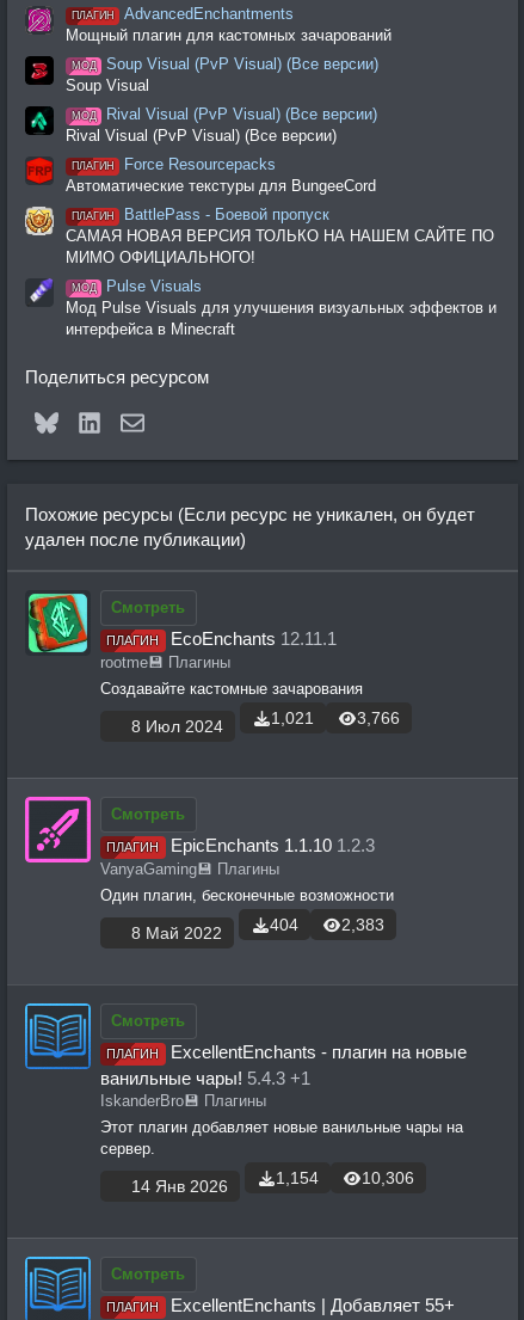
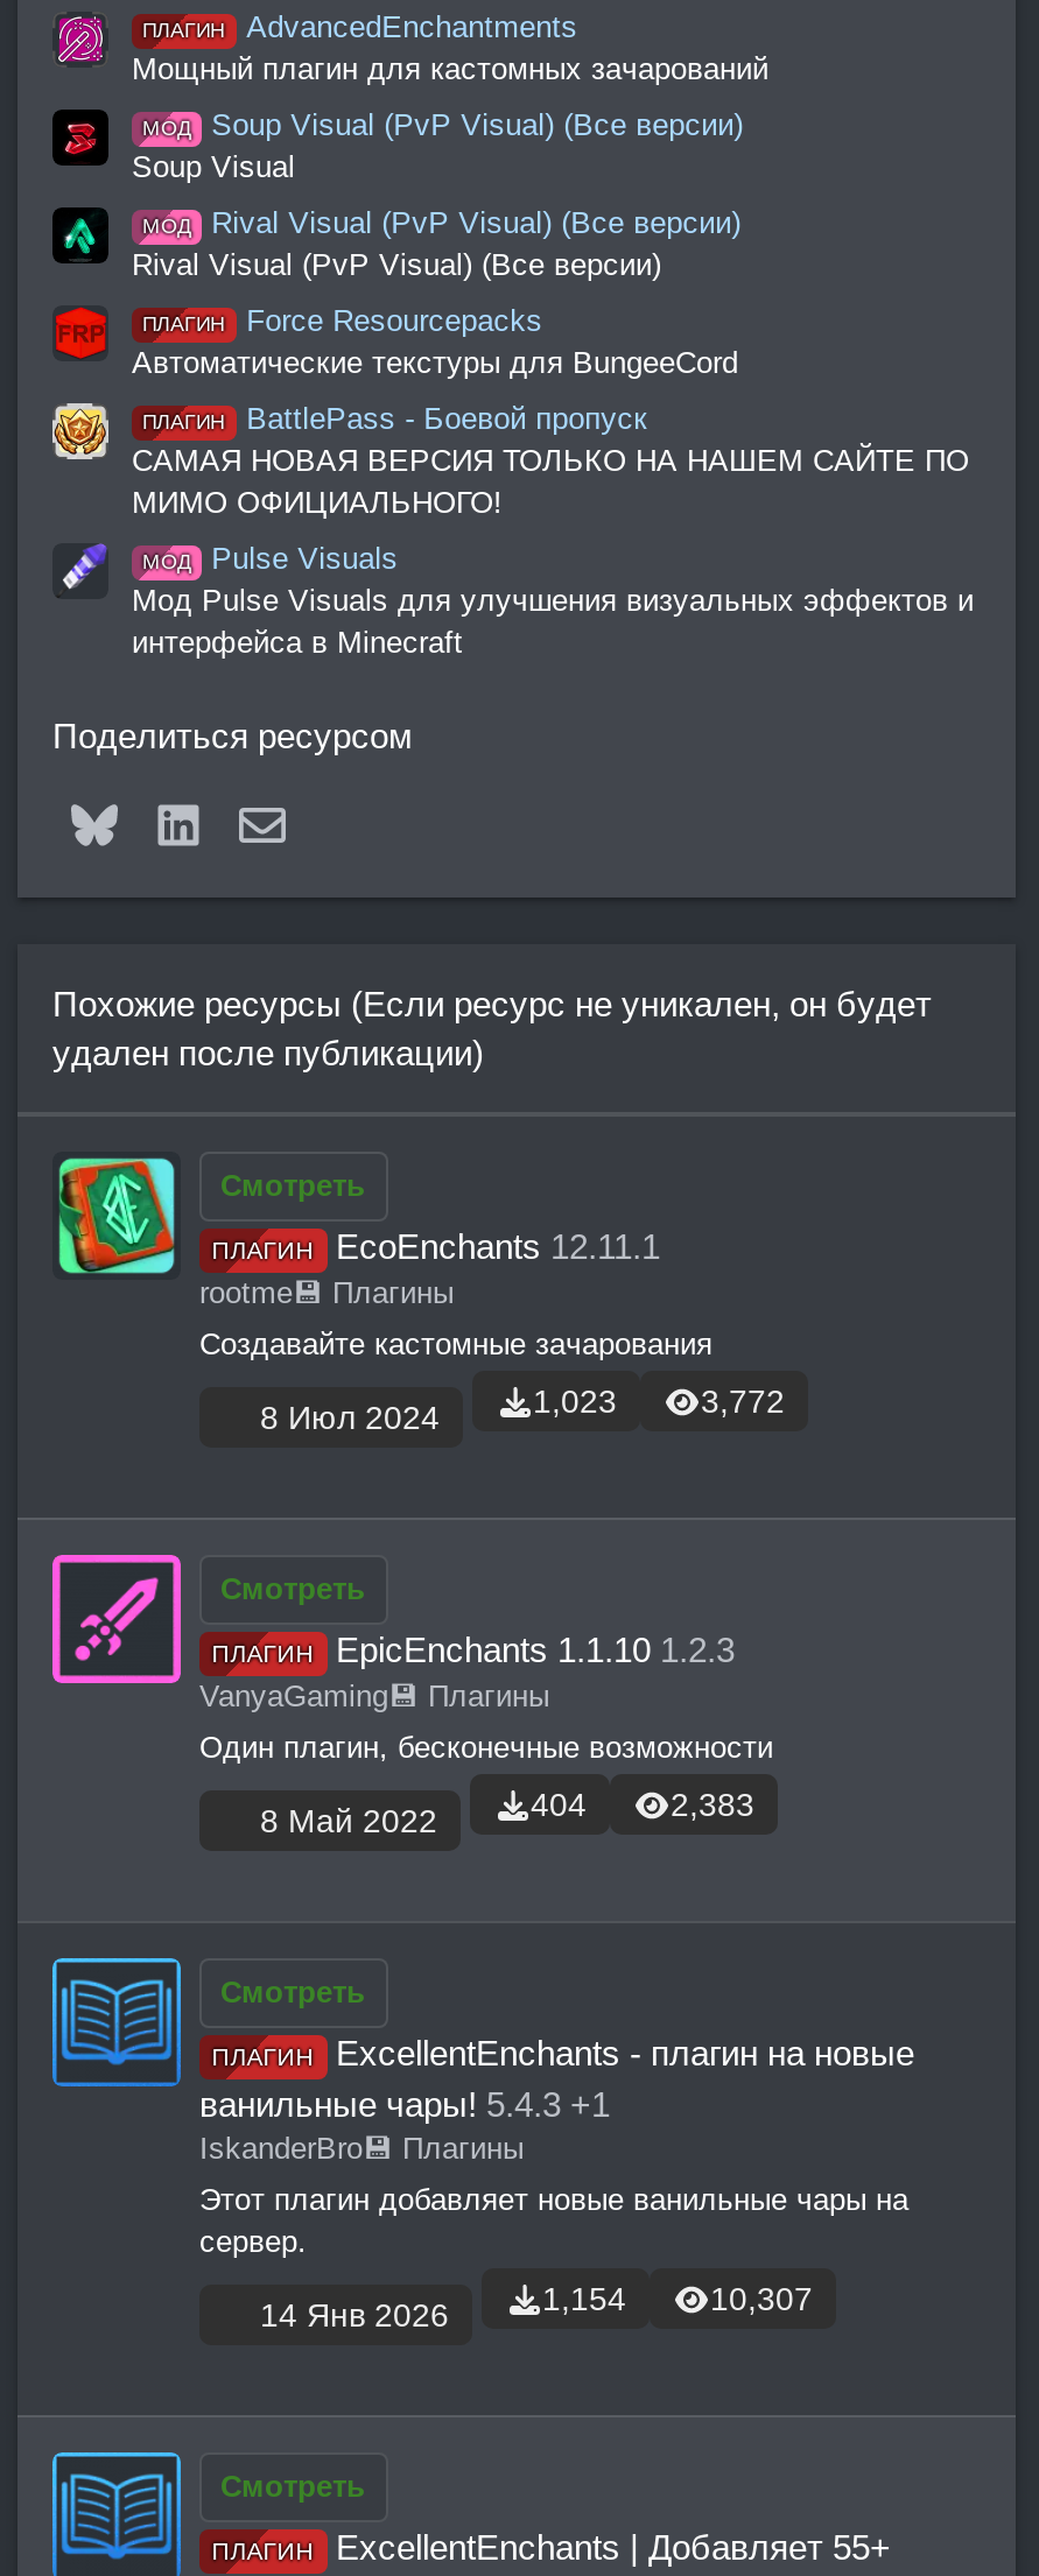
[271,709,314,728] 1,021 -> [533,1383,617,1421] 1,023
[357,709,400,728] 3,766 -> [701,1383,785,1421] 3,772
[362,1169,414,1188] 10,306 -> [710,2281,813,2318] 10,307

